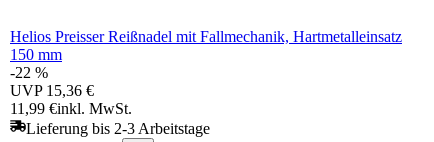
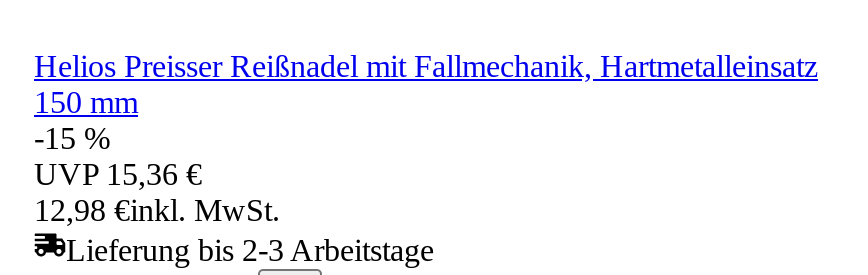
[10,64,48,81] -22 % -> [34,121,110,155] -15 %
[10,100,132,117] 11,99 €inkl. MwSt. -> [34,193,280,227] 12,98 €inkl. MwSt.

